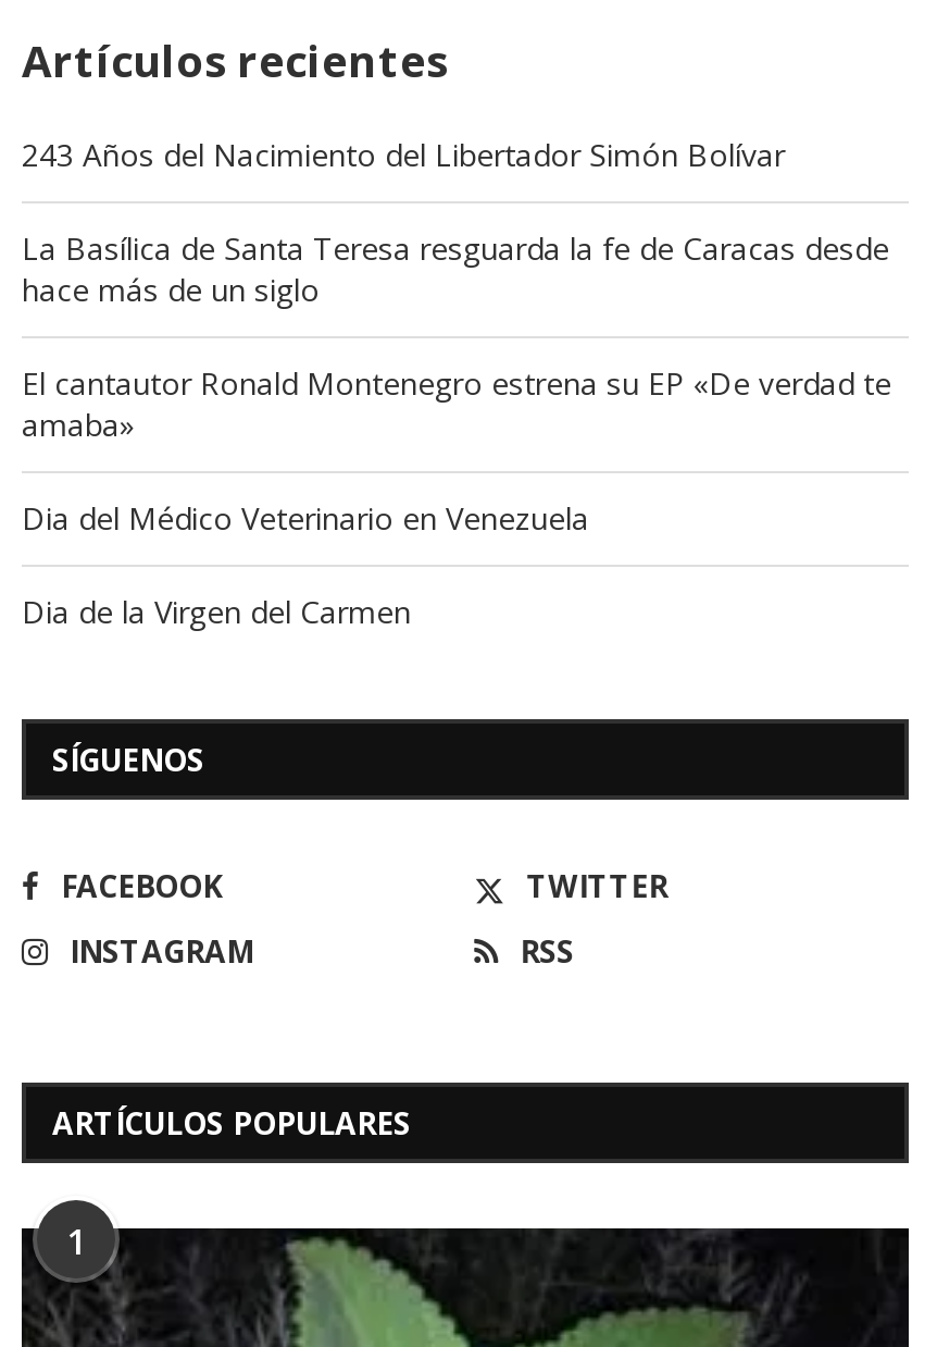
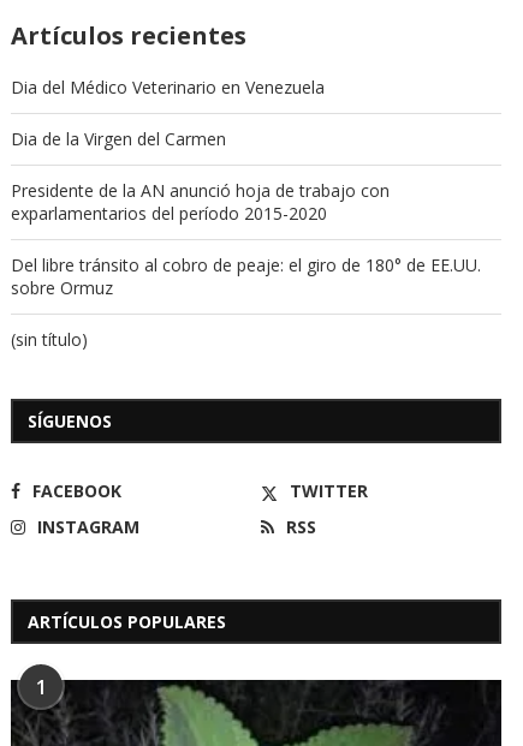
[22,133,891,444] 243 Años del Nacimiento del Libertador Simón Bolívar | La Basílica de Santa Teresa resguarda la fe de Caracas desde | hace más de un siglo | El cantautor Ronald Montenegro estrena su EP «De verdad te | amaba» -> none
moved [22,496,589,631] -> [11,76,325,150]: Dia del Médico Veterinario en Venezuela | Dia de la Virgen del Carmen
none -> [11,179,481,351] Presidente de la AN anunció hoja de trabajo con | exparlamentarios del período 2015-2020 | Del libre tránsito al cobro de peaje: el giro de 180° de EE.UU. | sobre Ormuz | (sin título)

